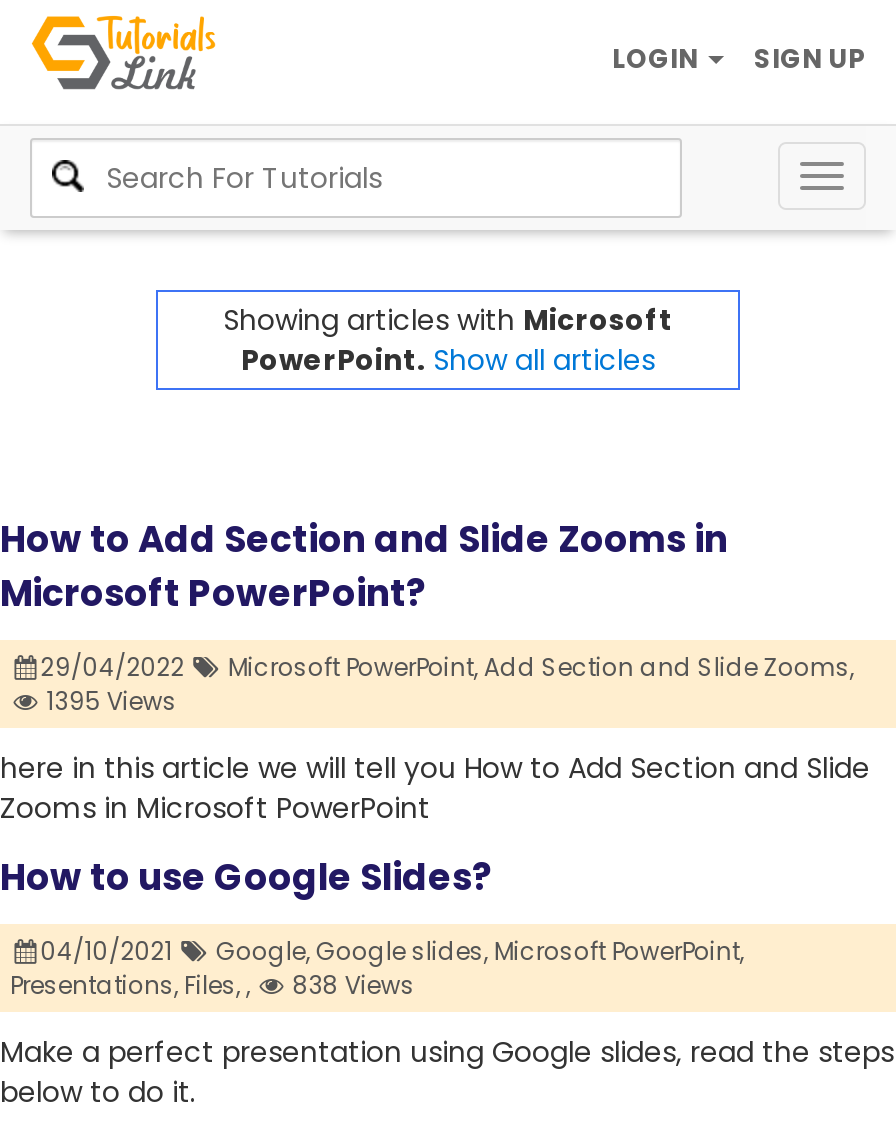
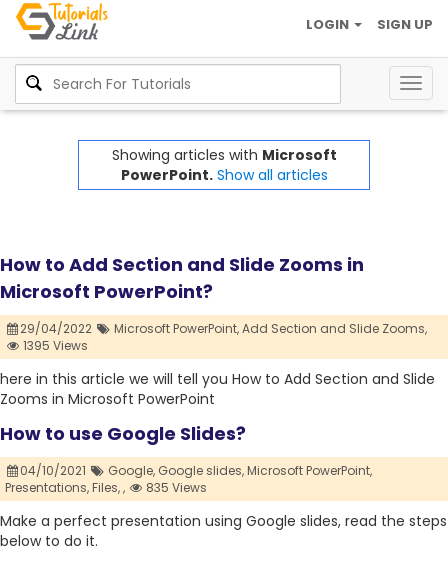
[10,969,415,1003] Presentations, Files, 838 Views -> [5,479,207,496] Presentations, Files, 835 Views

